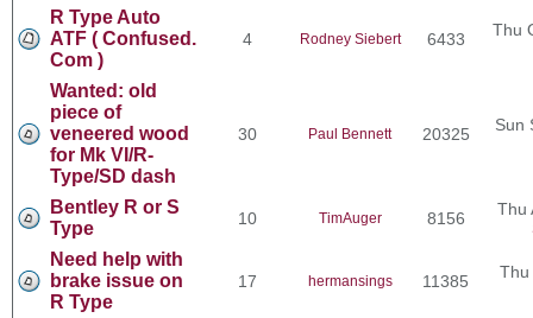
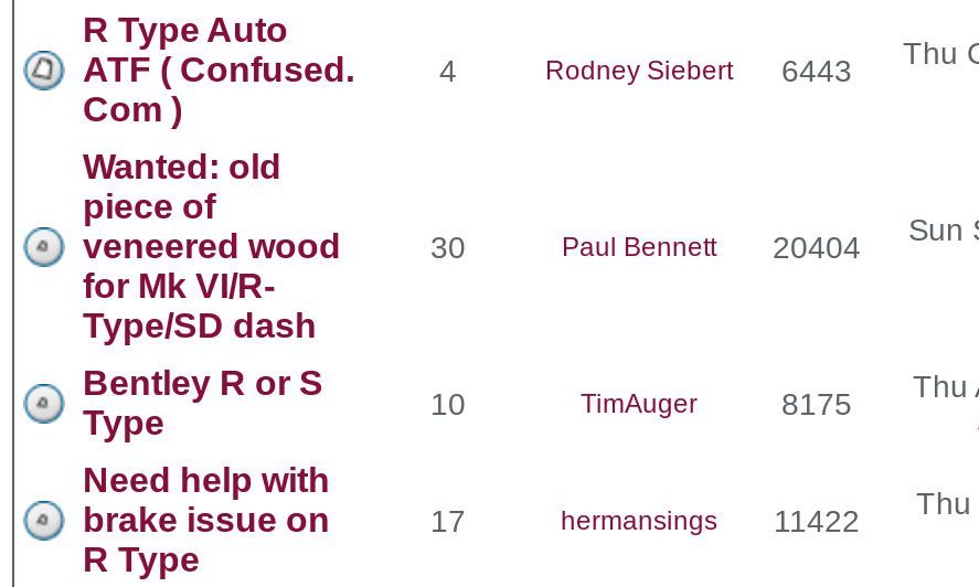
[427,29,465,48] 6433 -> [781,52,852,88] 6443
[422,124,469,143] 20325 -> [773,229,861,264] 20404
[427,208,465,227] 8156 -> [781,386,852,421] 8175
[422,271,469,290] 11385 -> [774,502,860,538] 11422

